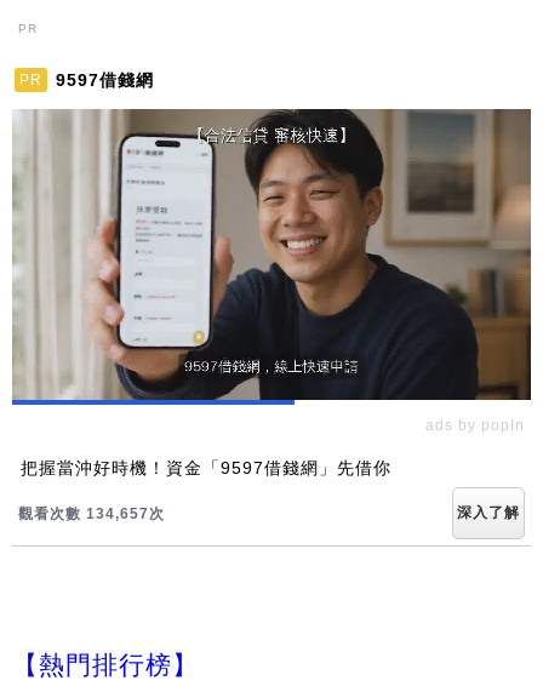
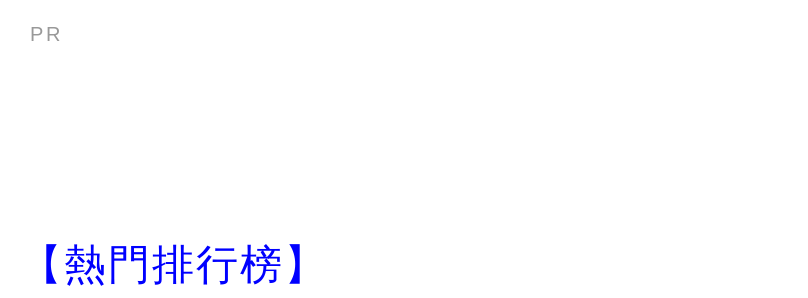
[19,70,154,90] PR | 9597借錢網 -> none
[11,108,532,523] [image] | ads by popIn | 把握當沖好時機！資金「9597借錢網」先借你 | 觀看次數 134,657次 | 深入了解 -> none

